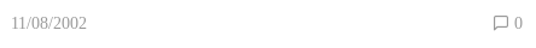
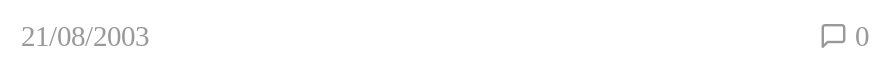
[11,13,87,33] 11/08/2002 -> [21,20,149,52] 21/08/2003

